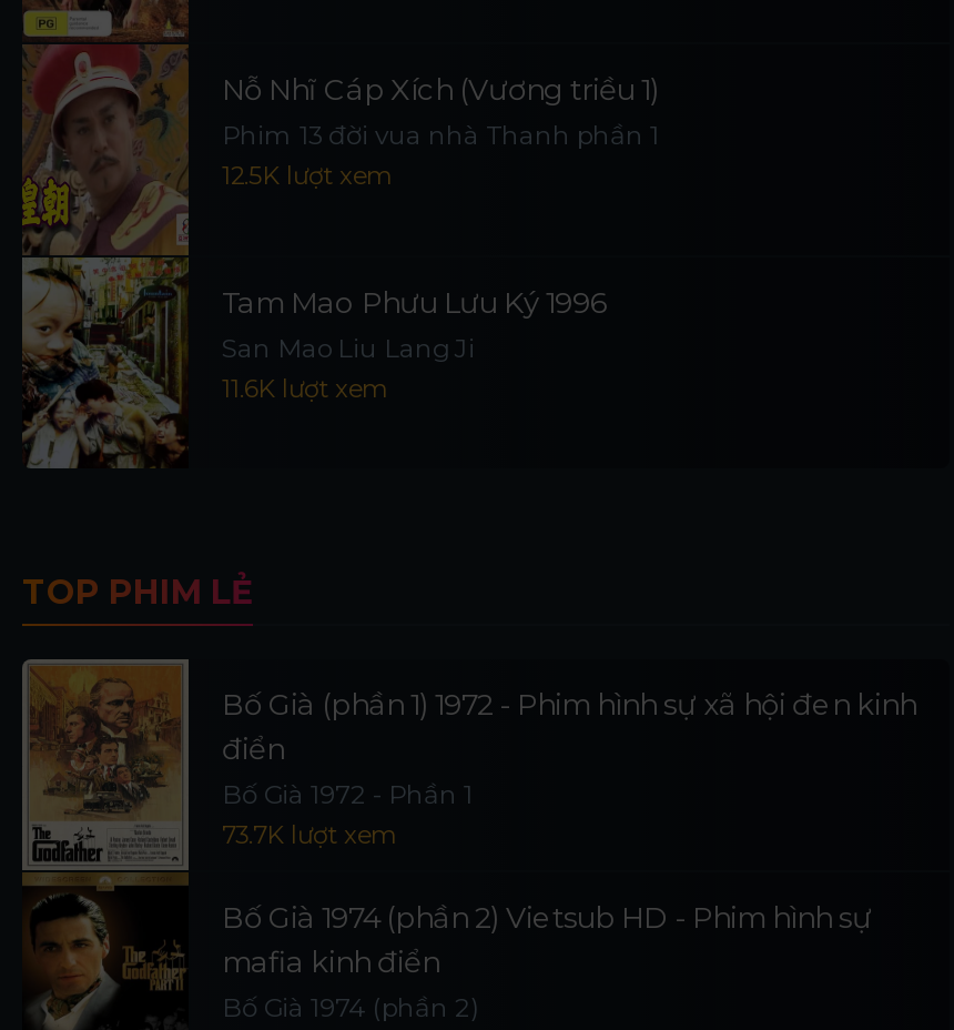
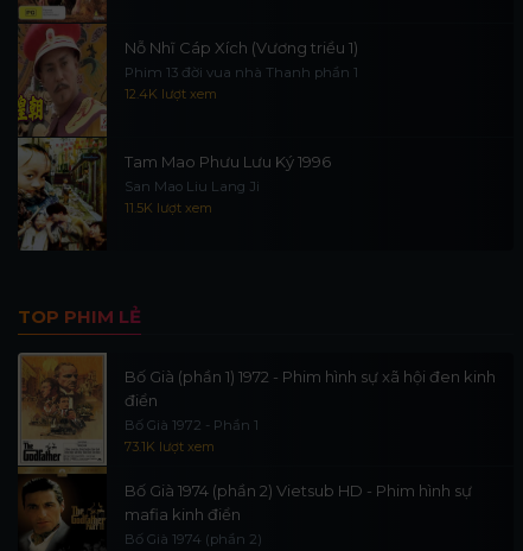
[222,160,390,191] 12.5K lượt xem -> [125,85,217,102] 12.4K lượt xem
[222,373,386,404] 11.6K lượt xem -> [125,199,212,216] 11.5K lượt xem
[222,819,395,850] 73.7K lượt xem -> [125,438,215,455] 73.1K lượt xem

